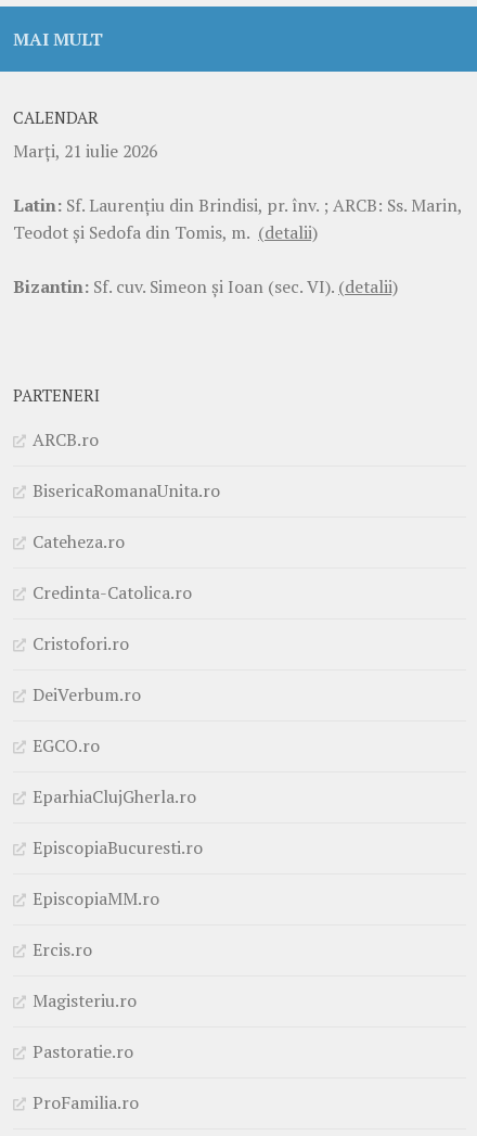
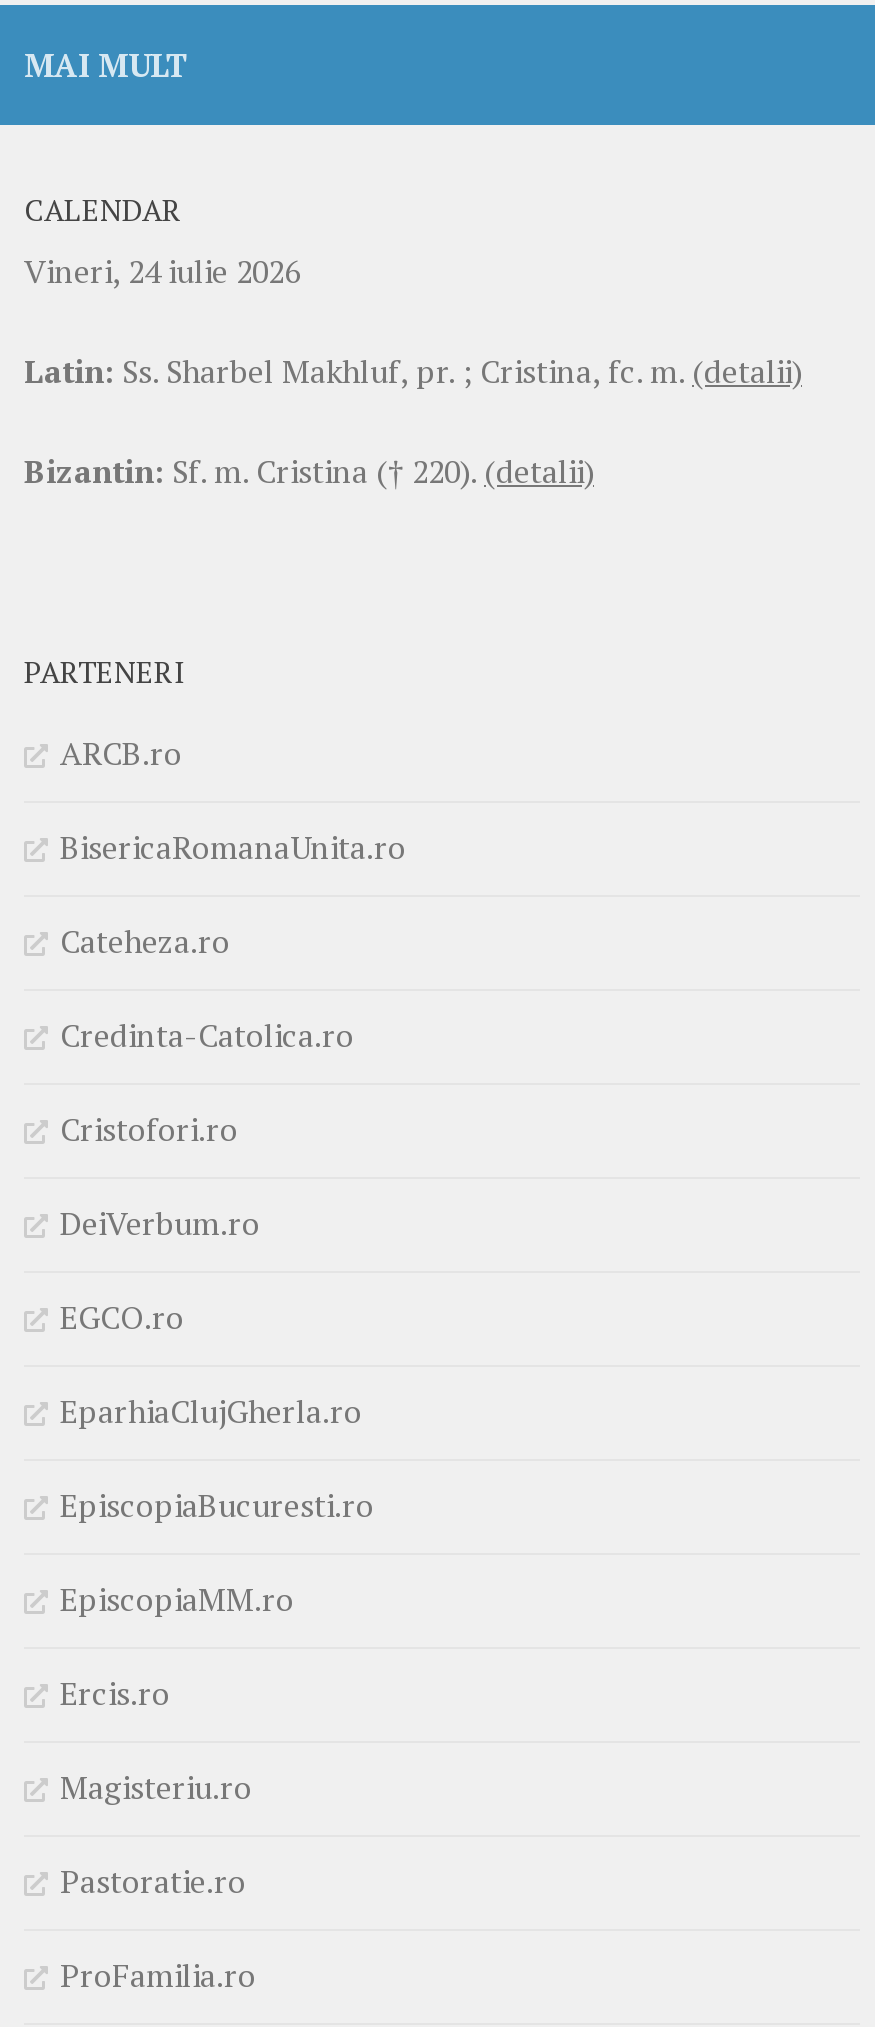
[13,139,157,163] Marţi, 21 iulie 2026 -> [24,248,300,292] Vineri, 24 iulie 2026
[13,193,462,244] Latin: Sf. Laurenţiu din Brindisi, pr. înv. ; ARCB: Ss. Marin, | Teodot şi Sedofa din Tomis, m. (detalii) -> [24,348,802,392] Latin: Ss. Sharbel Makhluf, pr. ; Cristina, fc. m. (detalii)
[13,275,398,298] Bizantin: Sf. cuv. Simeon şi Ioan (sec. VI). (detalii) -> [24,448,594,492] Bizantin: Sf. m. Cristina († 220). (detalii)

